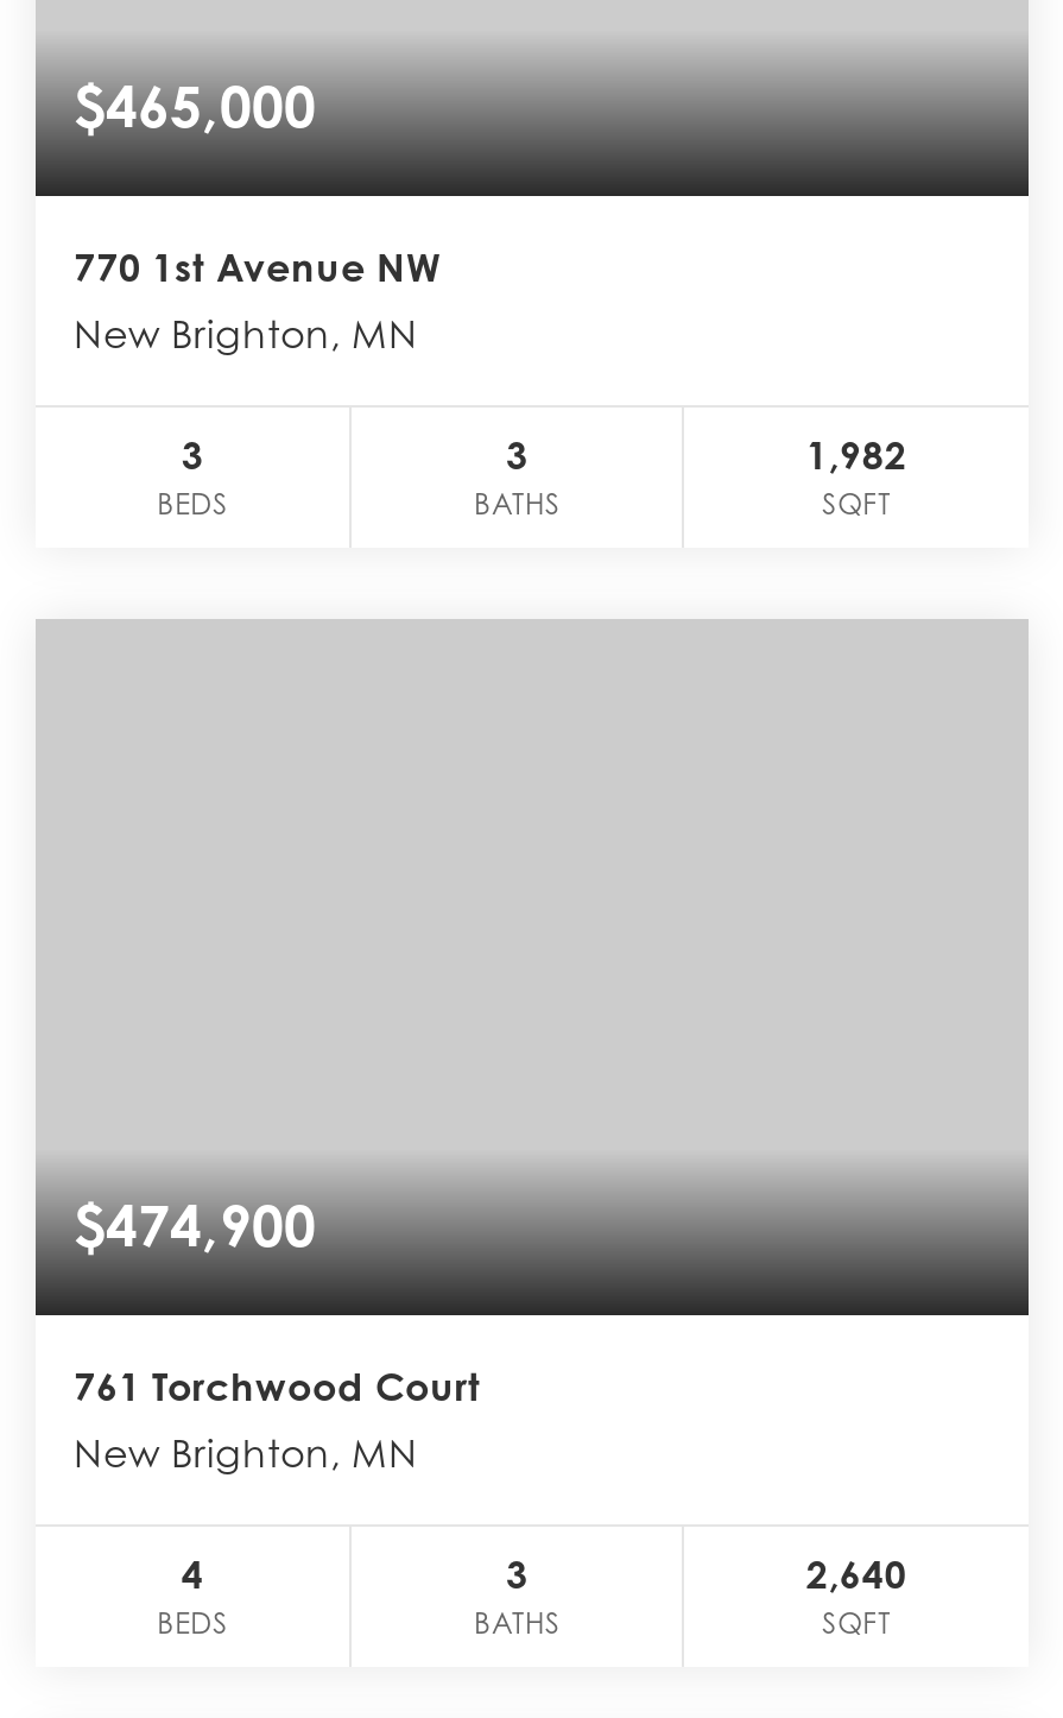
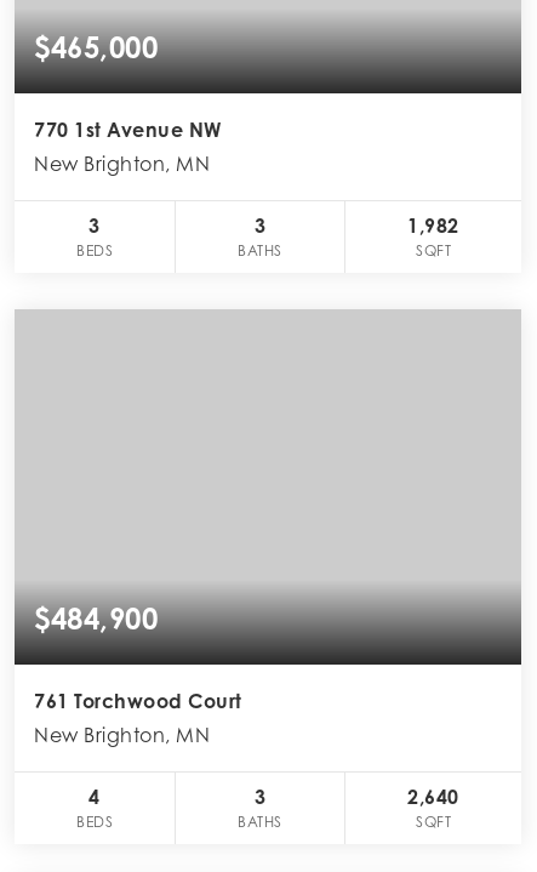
[74,1189,316,1260] $474,900 -> [34,600,158,636] $484,900

